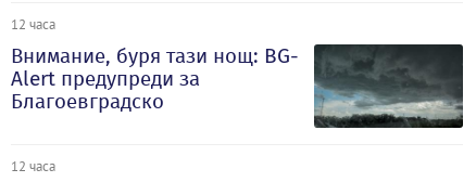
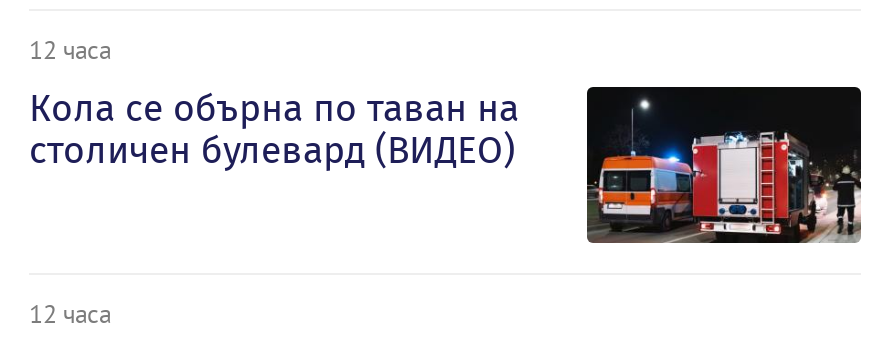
[11,43,464,129] [image] | Внимание, буря тази нощ: BG- | Alert предупреди за | Благоевградско -> [29,85,863,244] [image] | Кола се обърна по таван на | столичен булевард (ВИДЕО)

